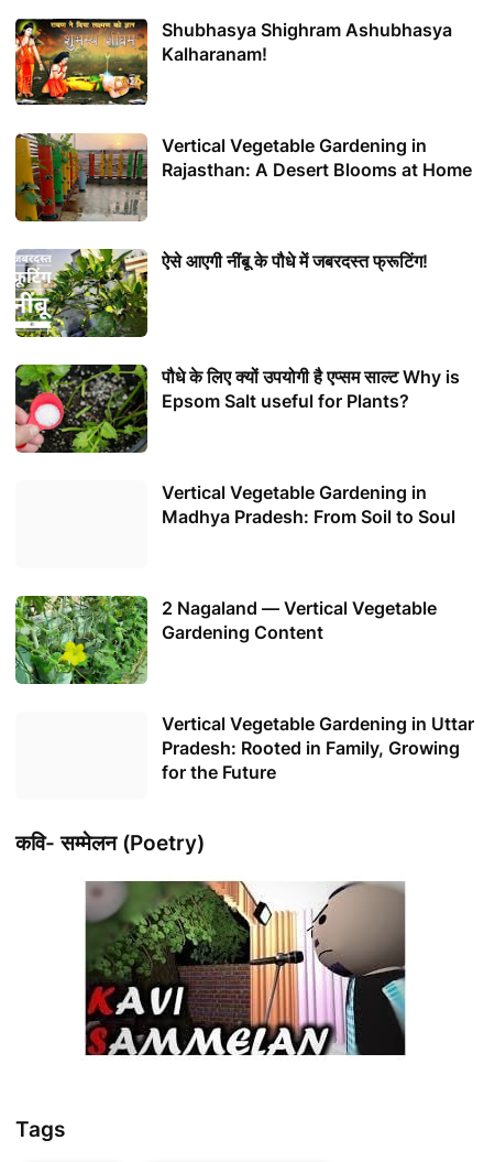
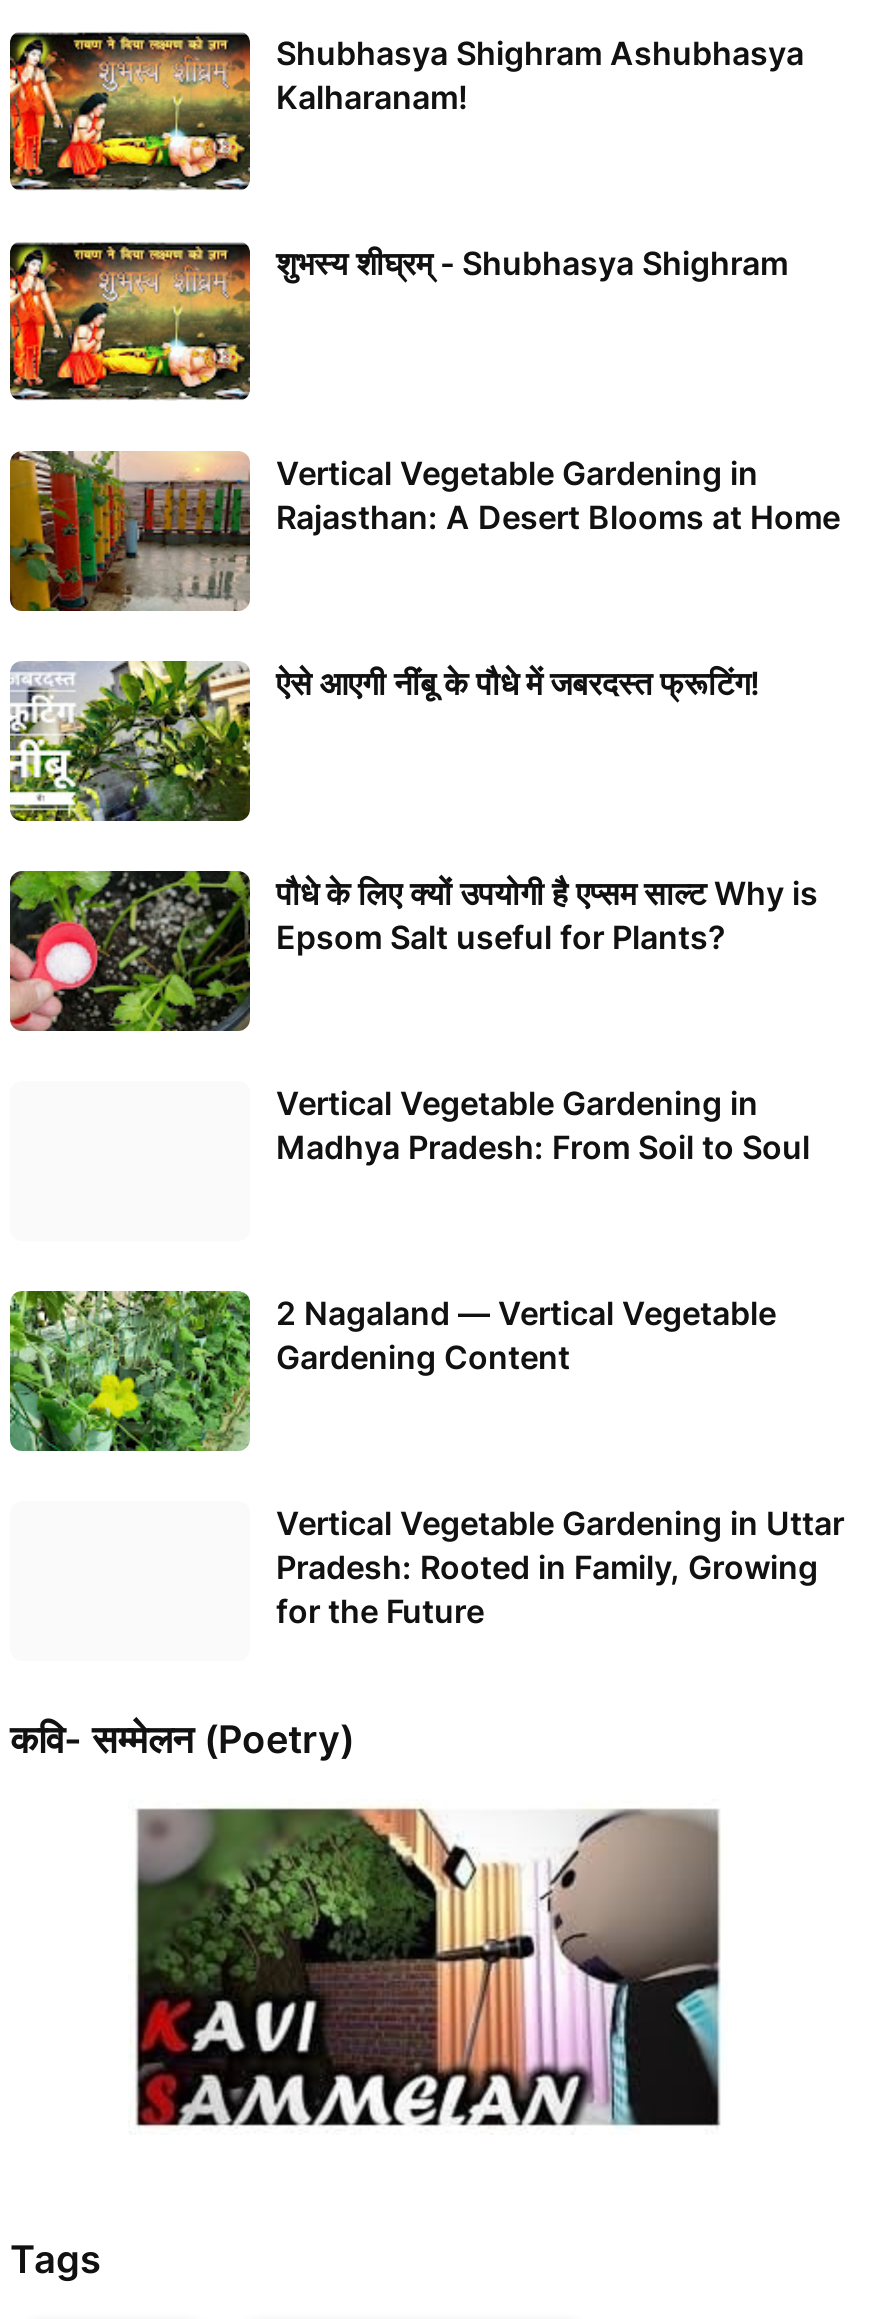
none -> [276,243,788,283] शुभस्य शीघ्रम् - Shubhasya Shighram

